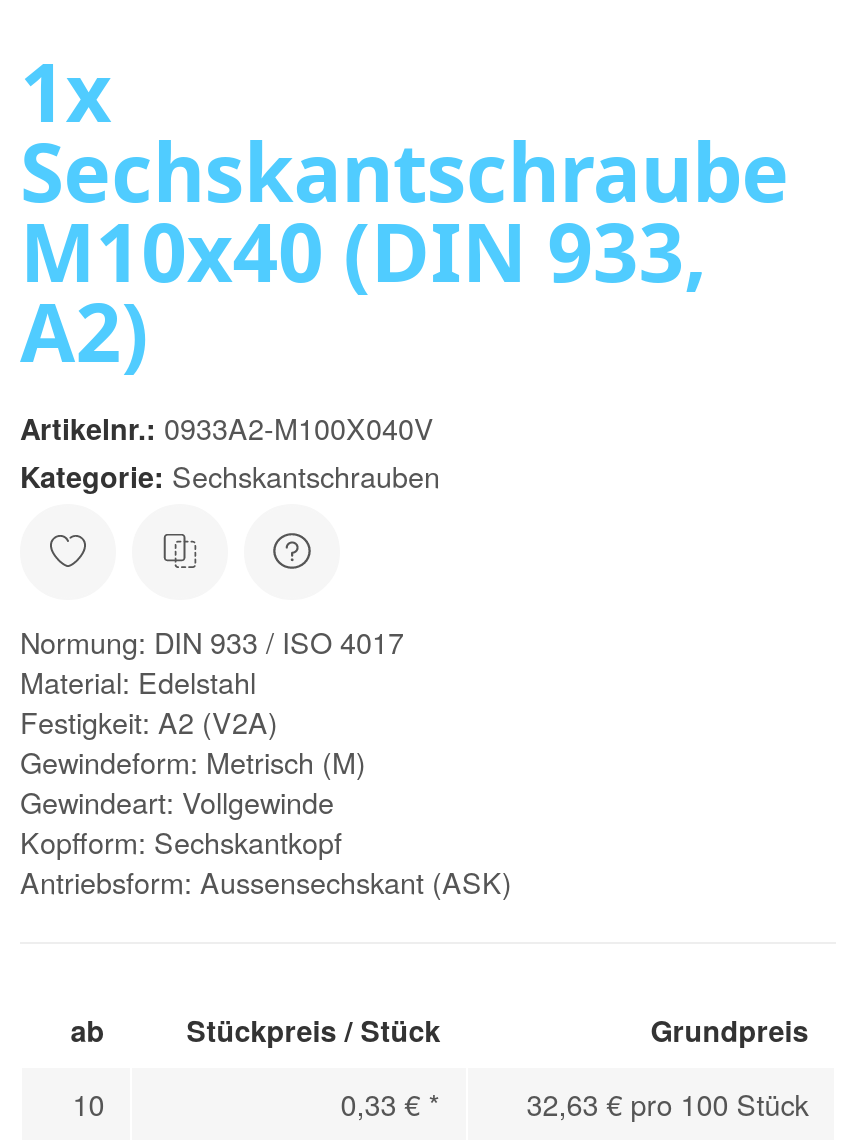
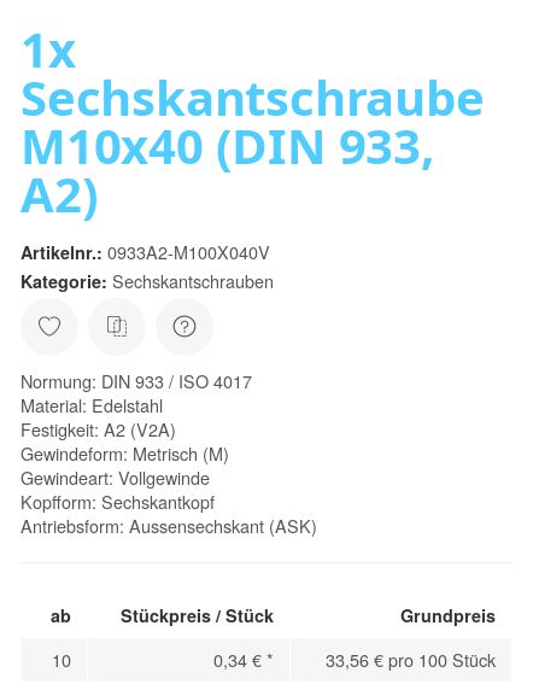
[340,1082,440,1124] 0,33 €* -> [214,647,274,672] 0,34 €*
[526,1082,808,1124] 32,63 € pro 100 Stück -> [326,647,496,672] 33,56 € pro 100 Stück

